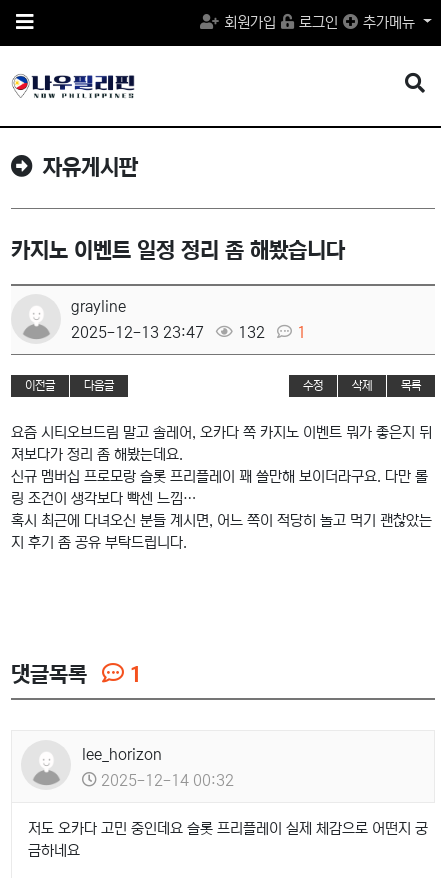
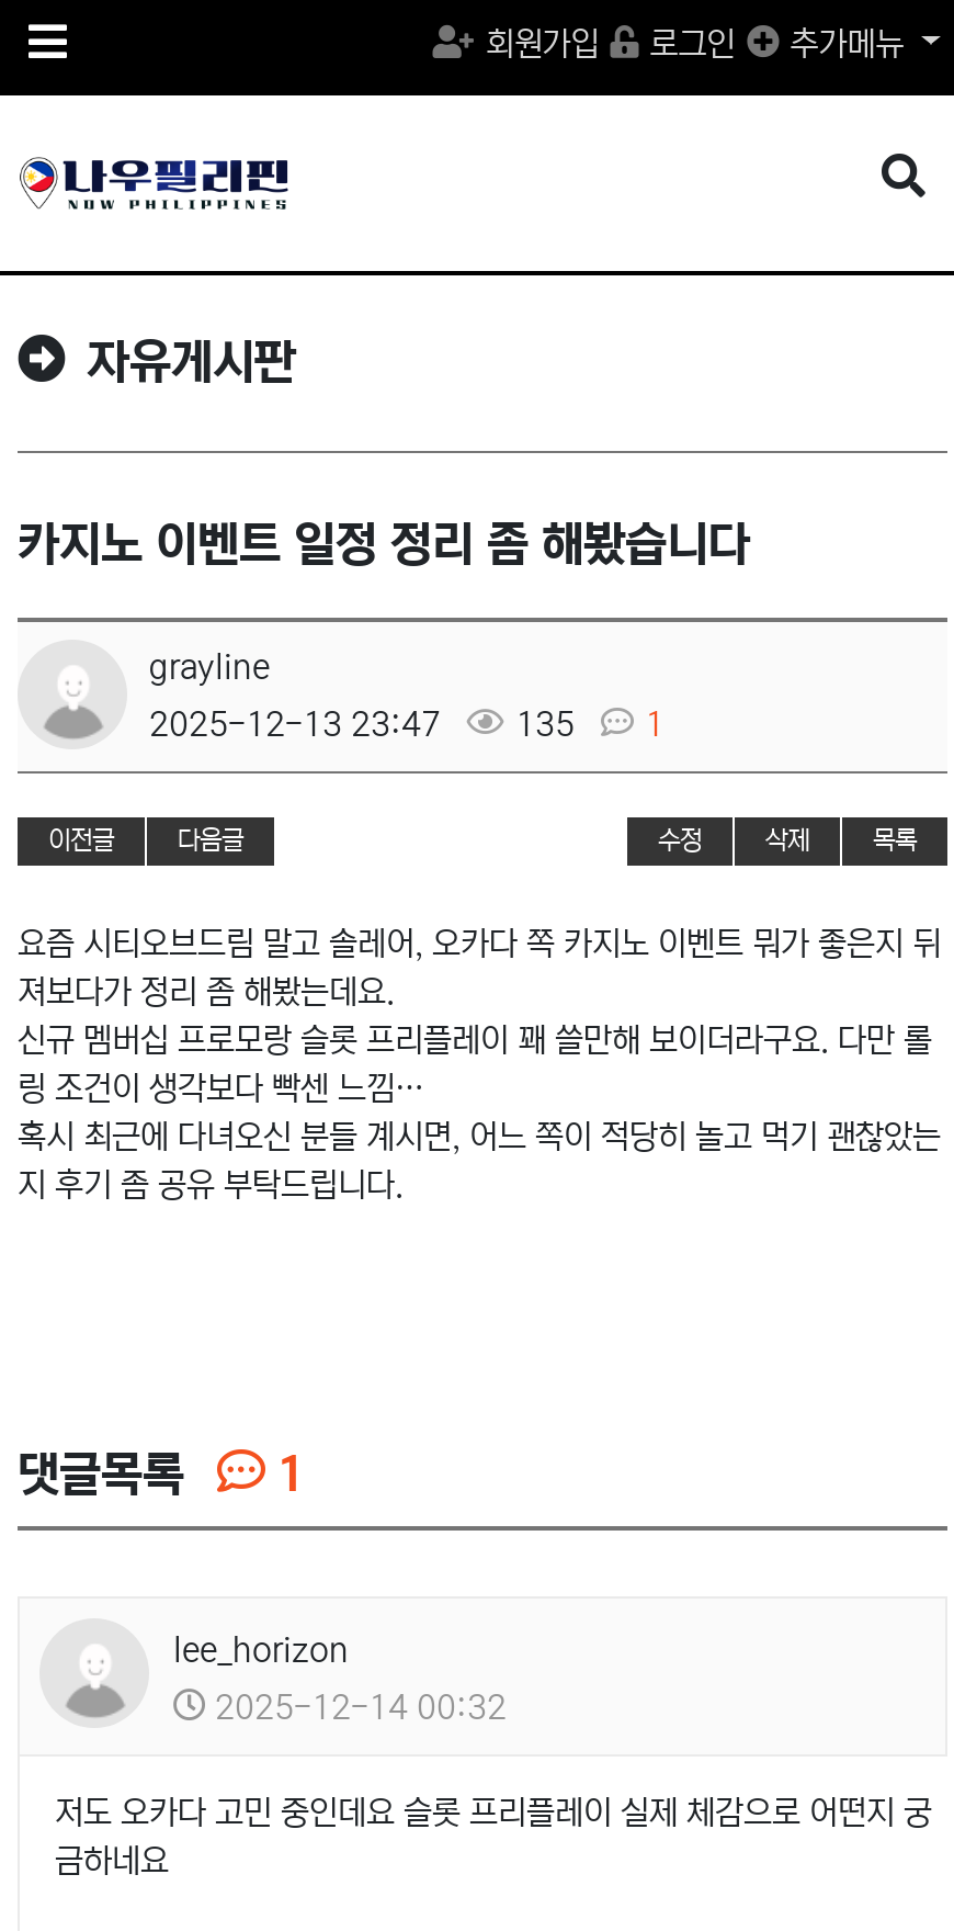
[71,324,306,341] 2025-12-13 23:47 132 1 -> [149,705,665,743] 2025-12-13 23:47 135 1

